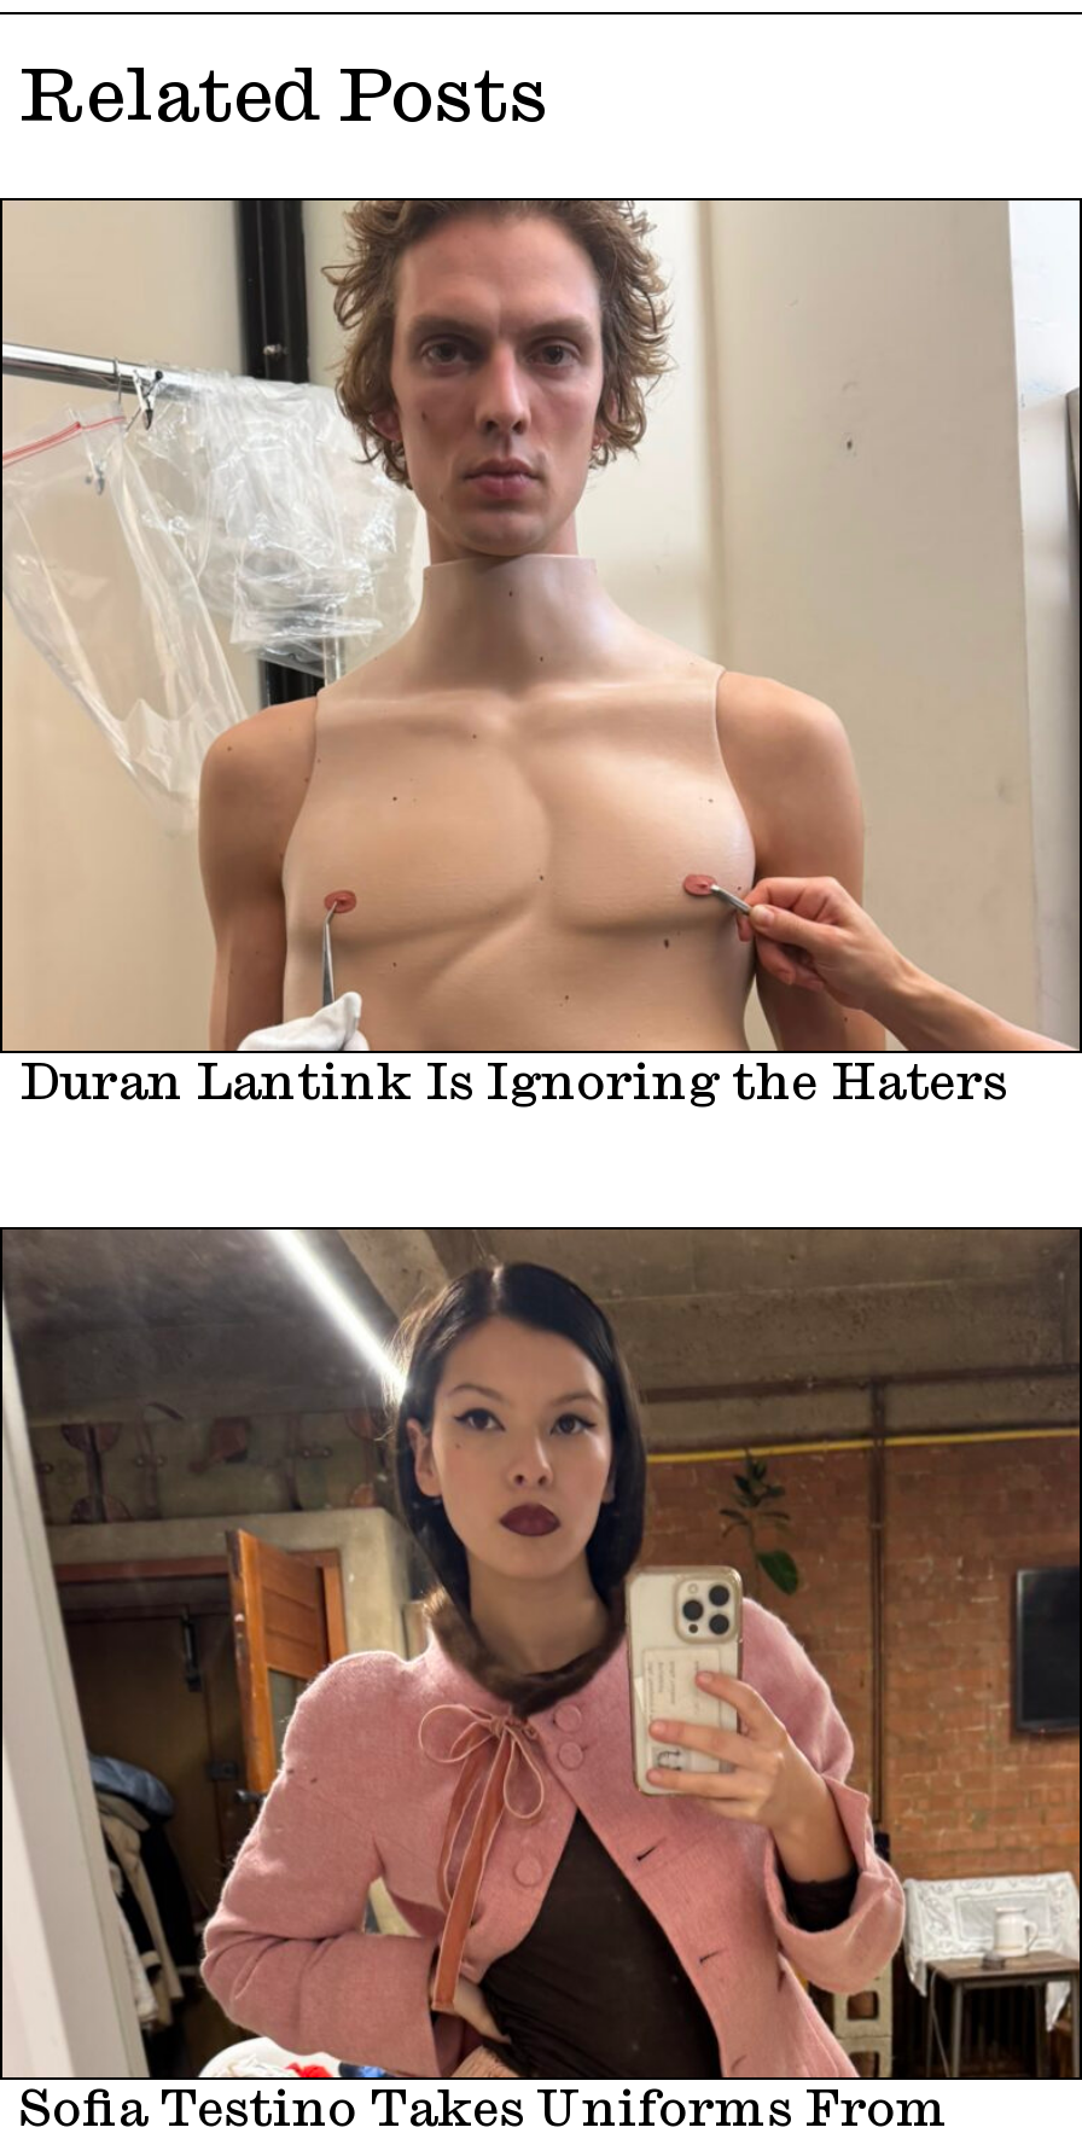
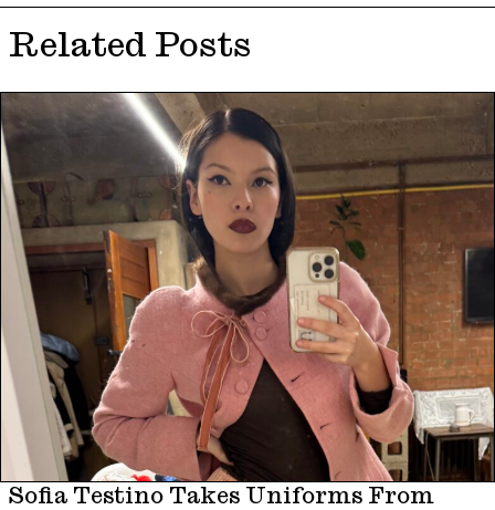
[7,197,1075,1106] [image] | Duran Lantink Is Ignoring the Haters -> none

